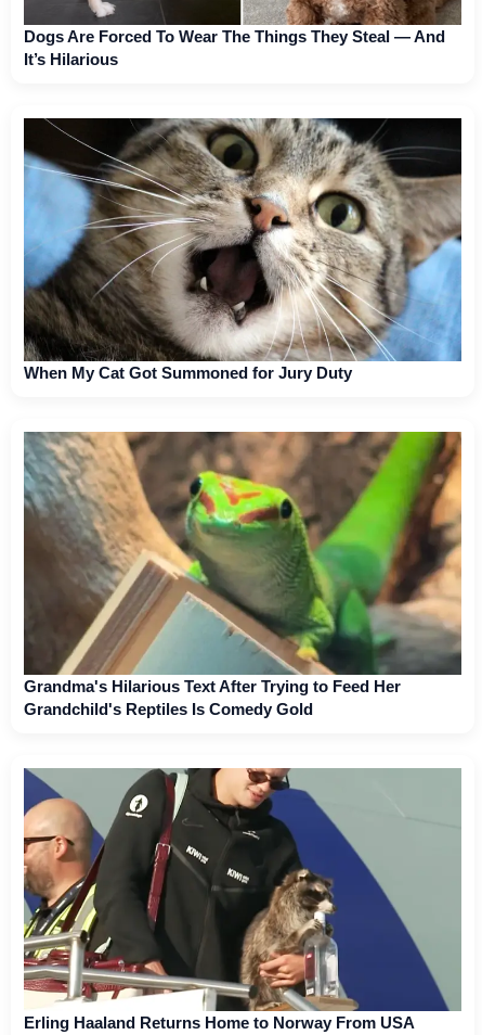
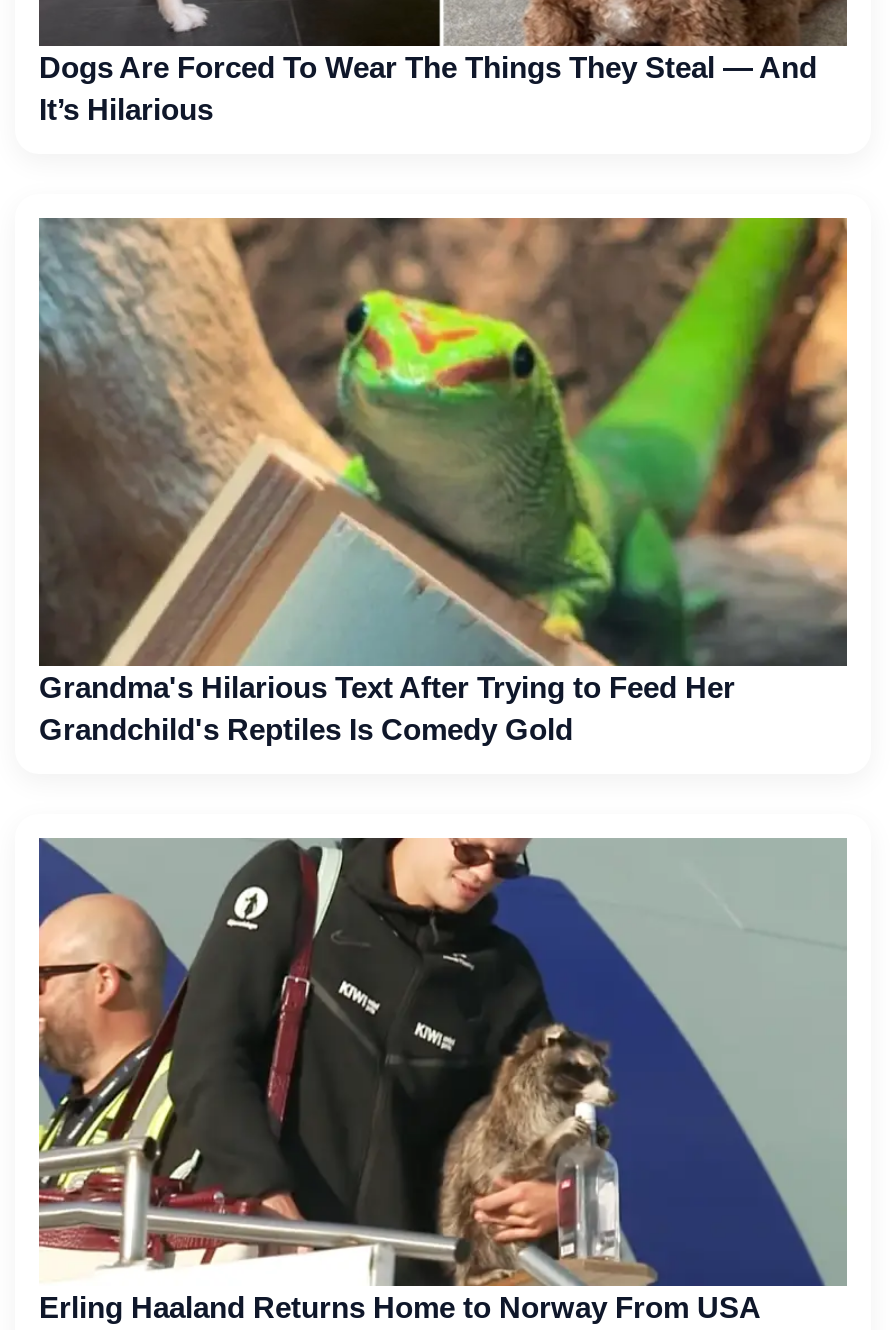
[23,117,463,382] [image] | When My Cat Got Summoned for Jury Duty -> none

